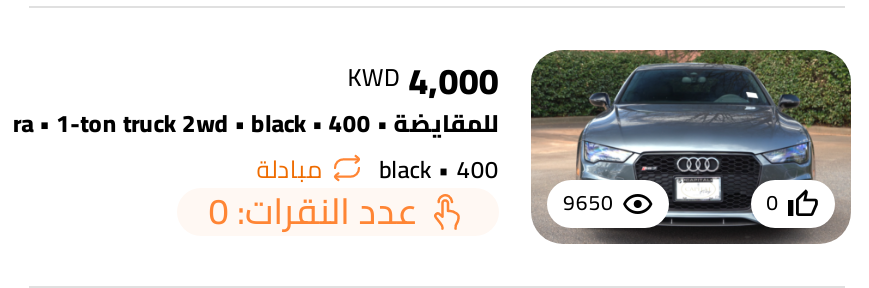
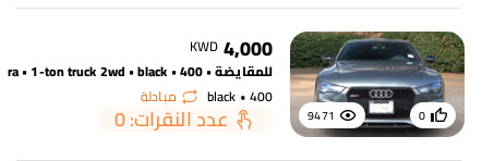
[563,183,614,223] 9650 -> [308,104,335,126] 9471

